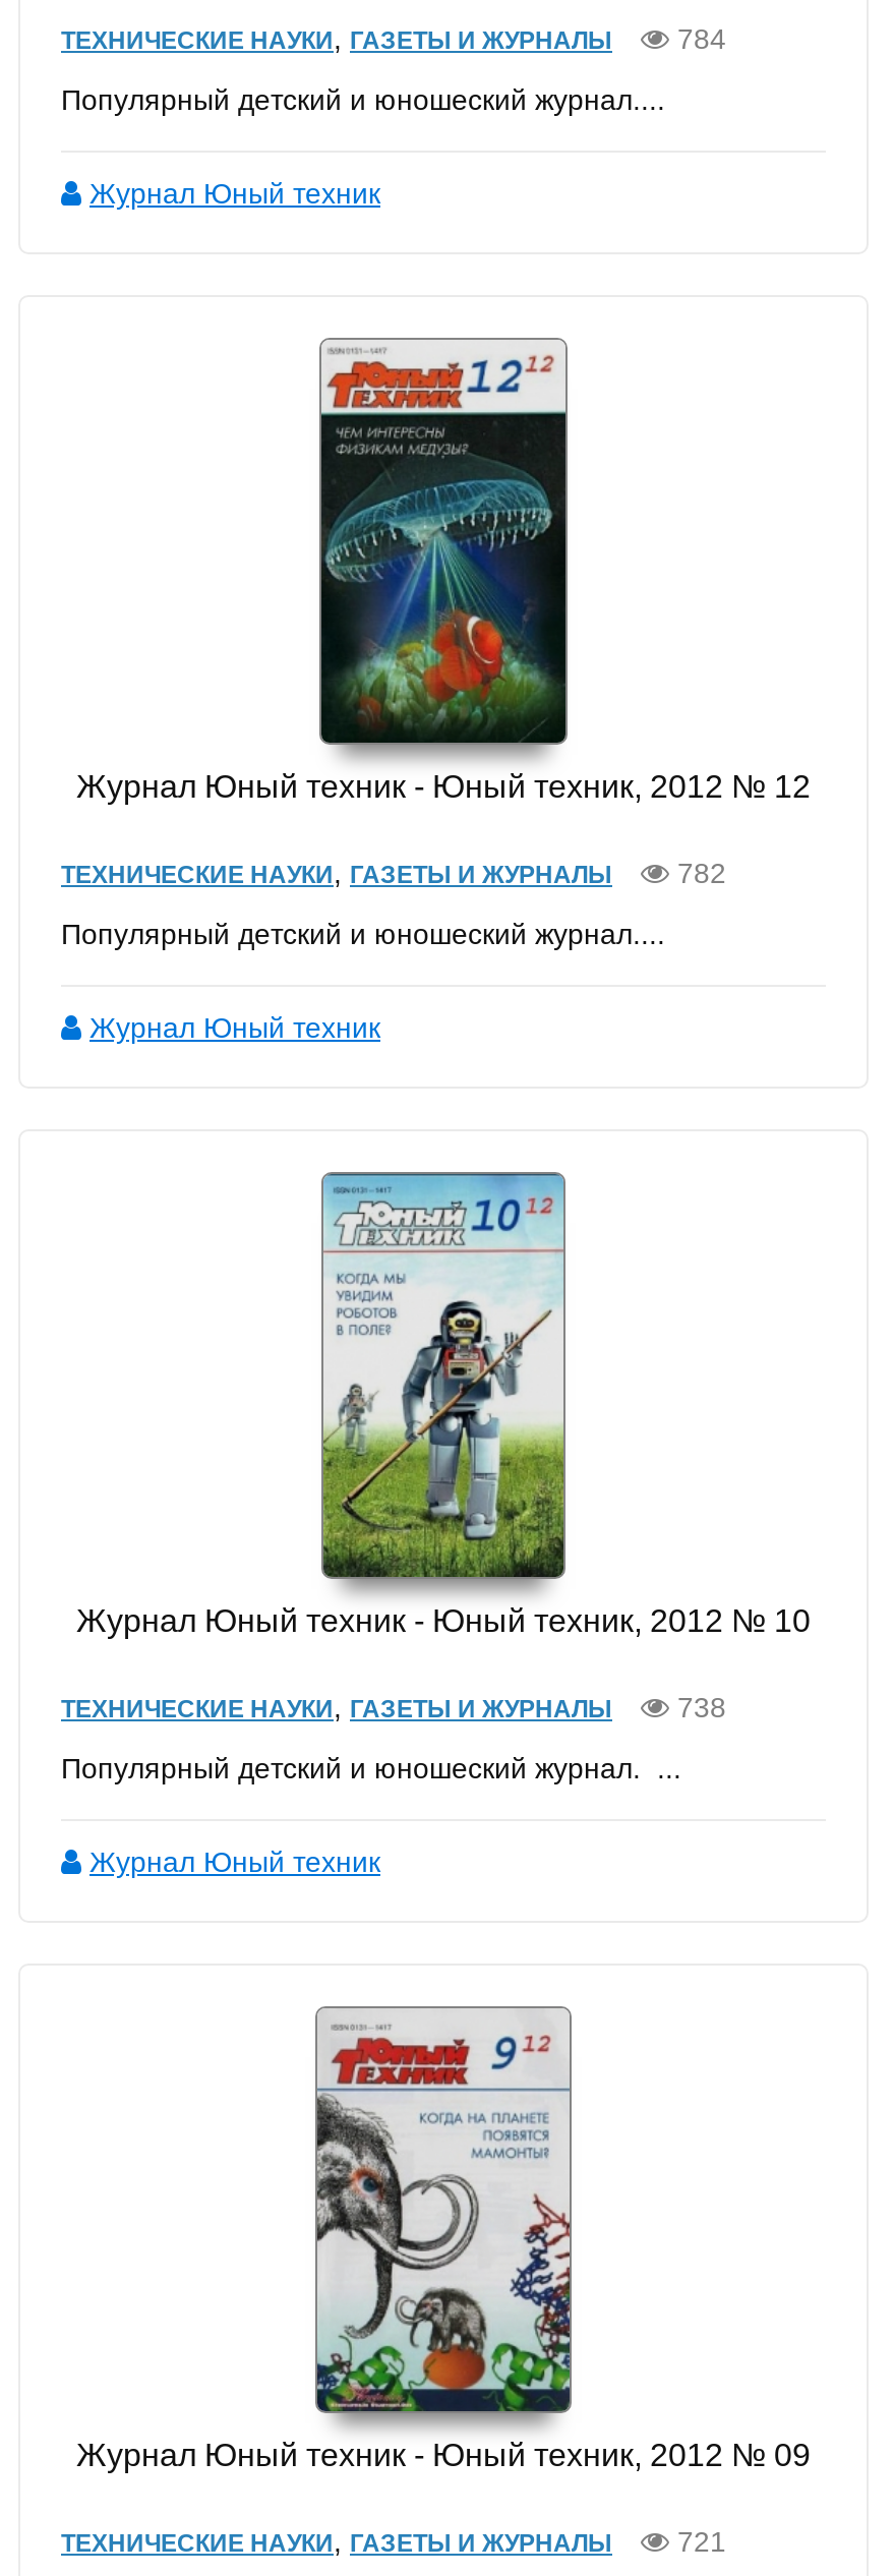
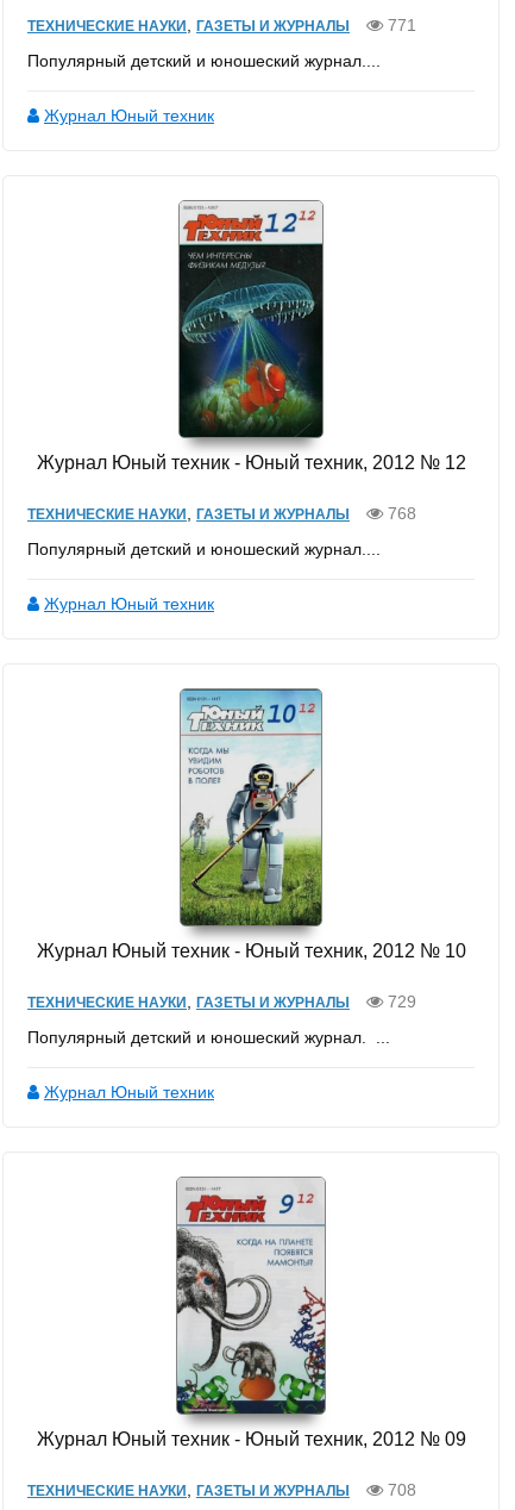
[61,22,726,55] ТЕХНИЧЕСКИЕ НАУКИ, ГАЗЕТЫ И ЖУРНАЛЫ 784 -> [27,15,416,34] ТЕХНИЧЕСКИЕ НАУКИ, ГАЗЕТЫ И ЖУРНАЛЫ 771
[61,856,726,889] ТЕХНИЧЕСКИЕ НАУКИ, ГАЗЕТЫ И ЖУРНАЛЫ 782 -> [27,503,416,523] ТЕХНИЧЕСКИЕ НАУКИ, ГАЗЕТЫ И ЖУРНАЛЫ 768
[61,1690,726,1723] ТЕХНИЧЕСКИЕ НАУКИ, ГАЗЕТЫ И ЖУРНАЛЫ 738 -> [27,992,416,1011] ТЕХНИЧЕСКИЕ НАУКИ, ГАЗЕТЫ И ЖУРНАЛЫ 729
[61,2525,726,2557] ТЕХНИЧЕСКИЕ НАУКИ, ГАЗЕТЫ И ЖУРНАЛЫ 721 -> [27,1480,416,1499] ТЕХНИЧЕСКИЕ НАУКИ, ГАЗЕТЫ И ЖУРНАЛЫ 708

